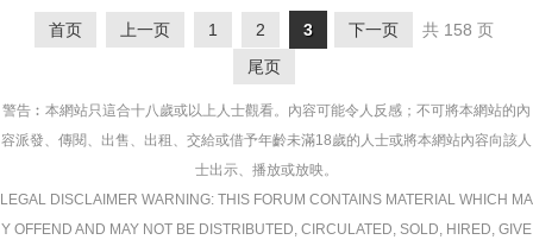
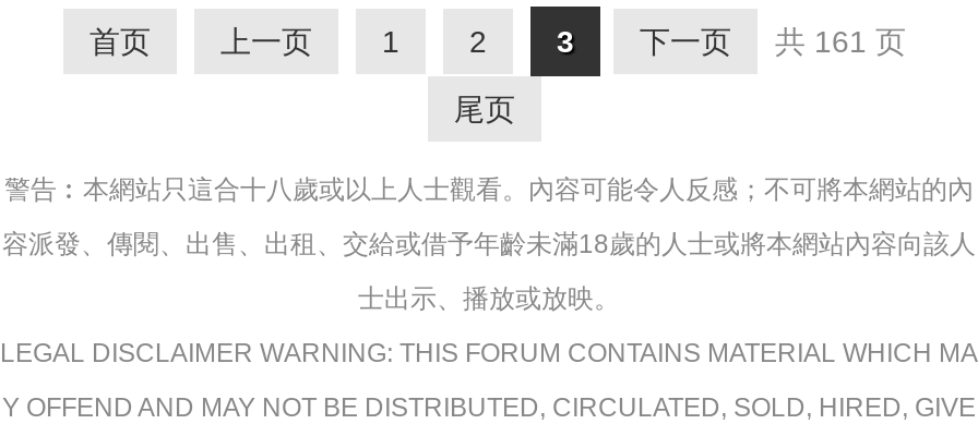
[49,20,498,39] 首页 上一页 1 2 3 下一页 共 158 页 -> [90,24,915,59] 首页 上一页 1 2 3 下一页 共 161 页

